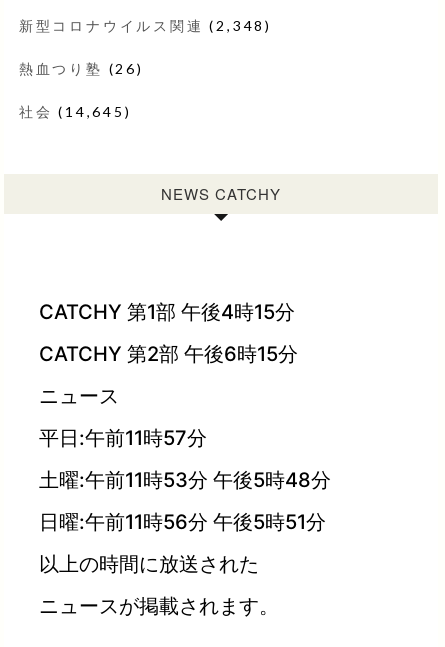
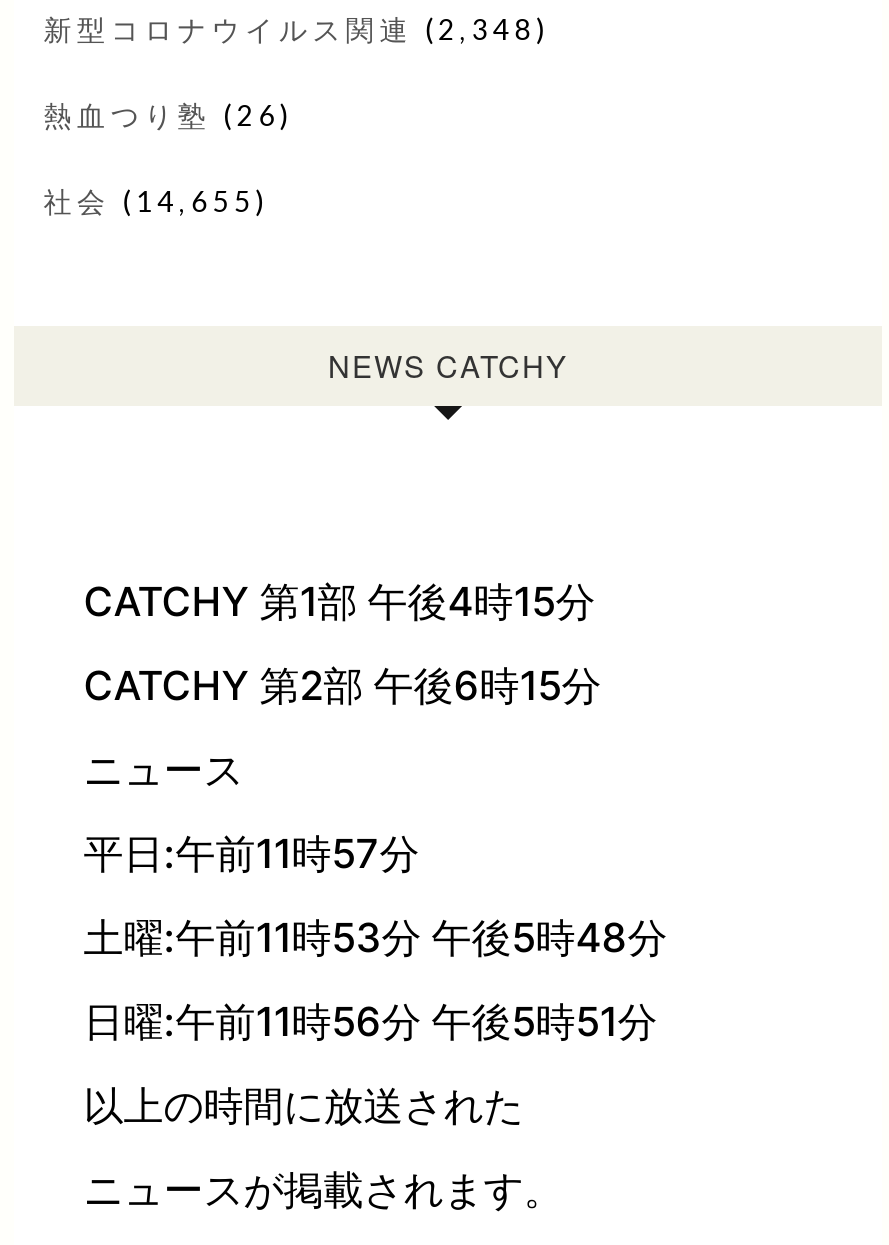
[19,103,131,120] 社会(14,645) -> [43,184,269,218] 社会(14,655)

